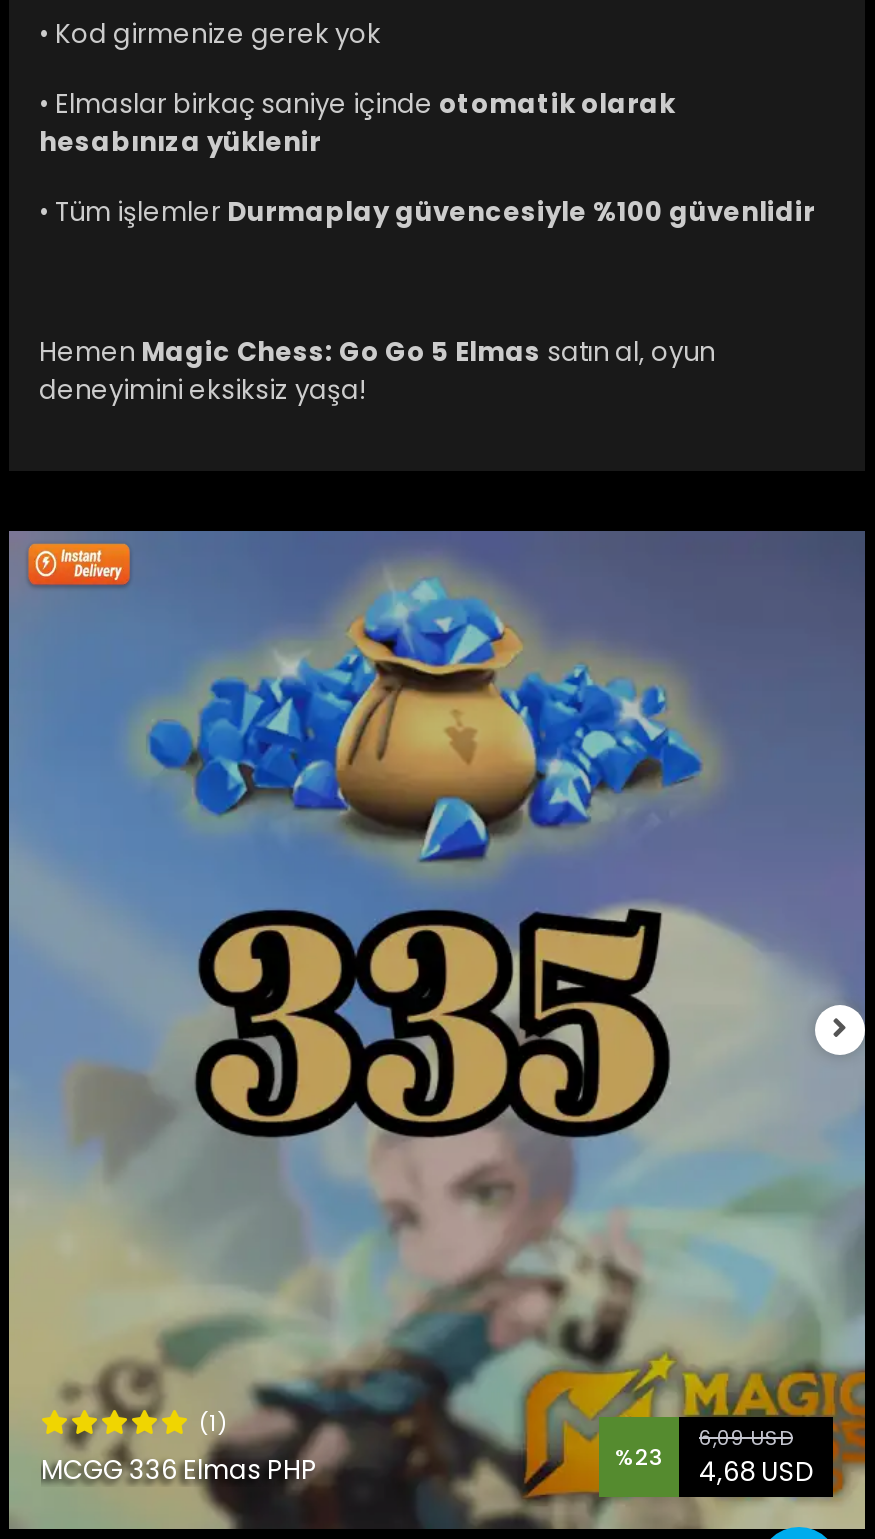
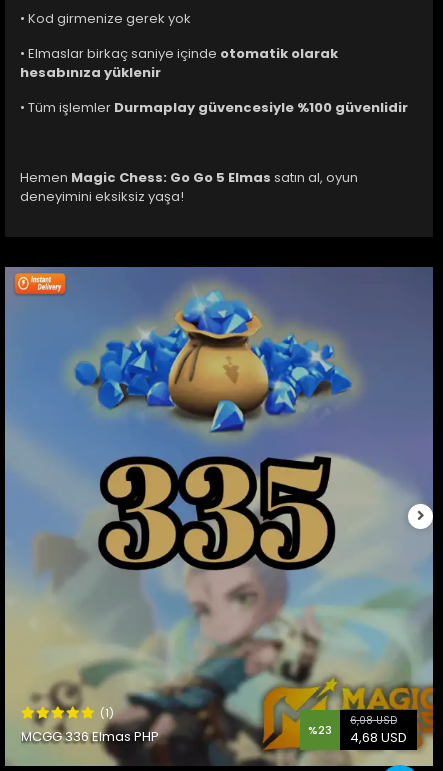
[699,1423,793,1453] 6,09 USD -> [350,713,397,728] 6,08 USD

